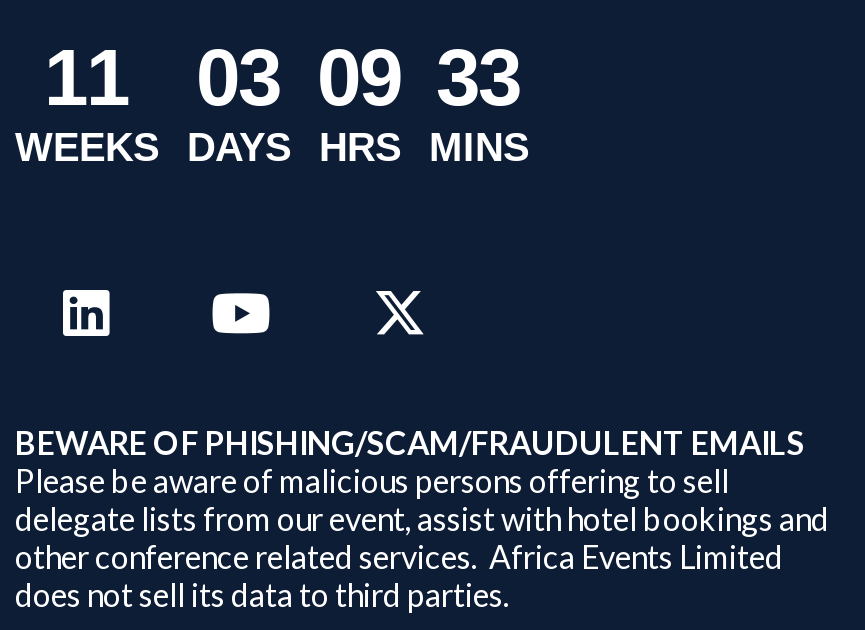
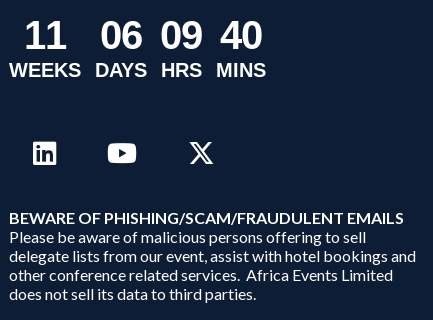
[196,33,282,121] 03 -> [99,13,142,57] 06
[436,33,522,121] 33 -> [219,13,262,57] 40

